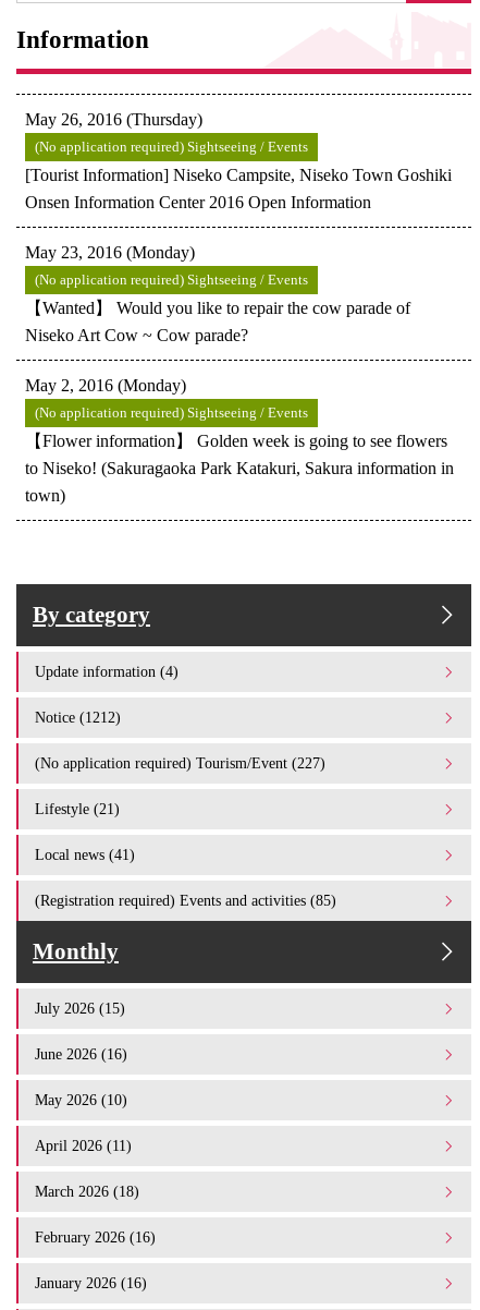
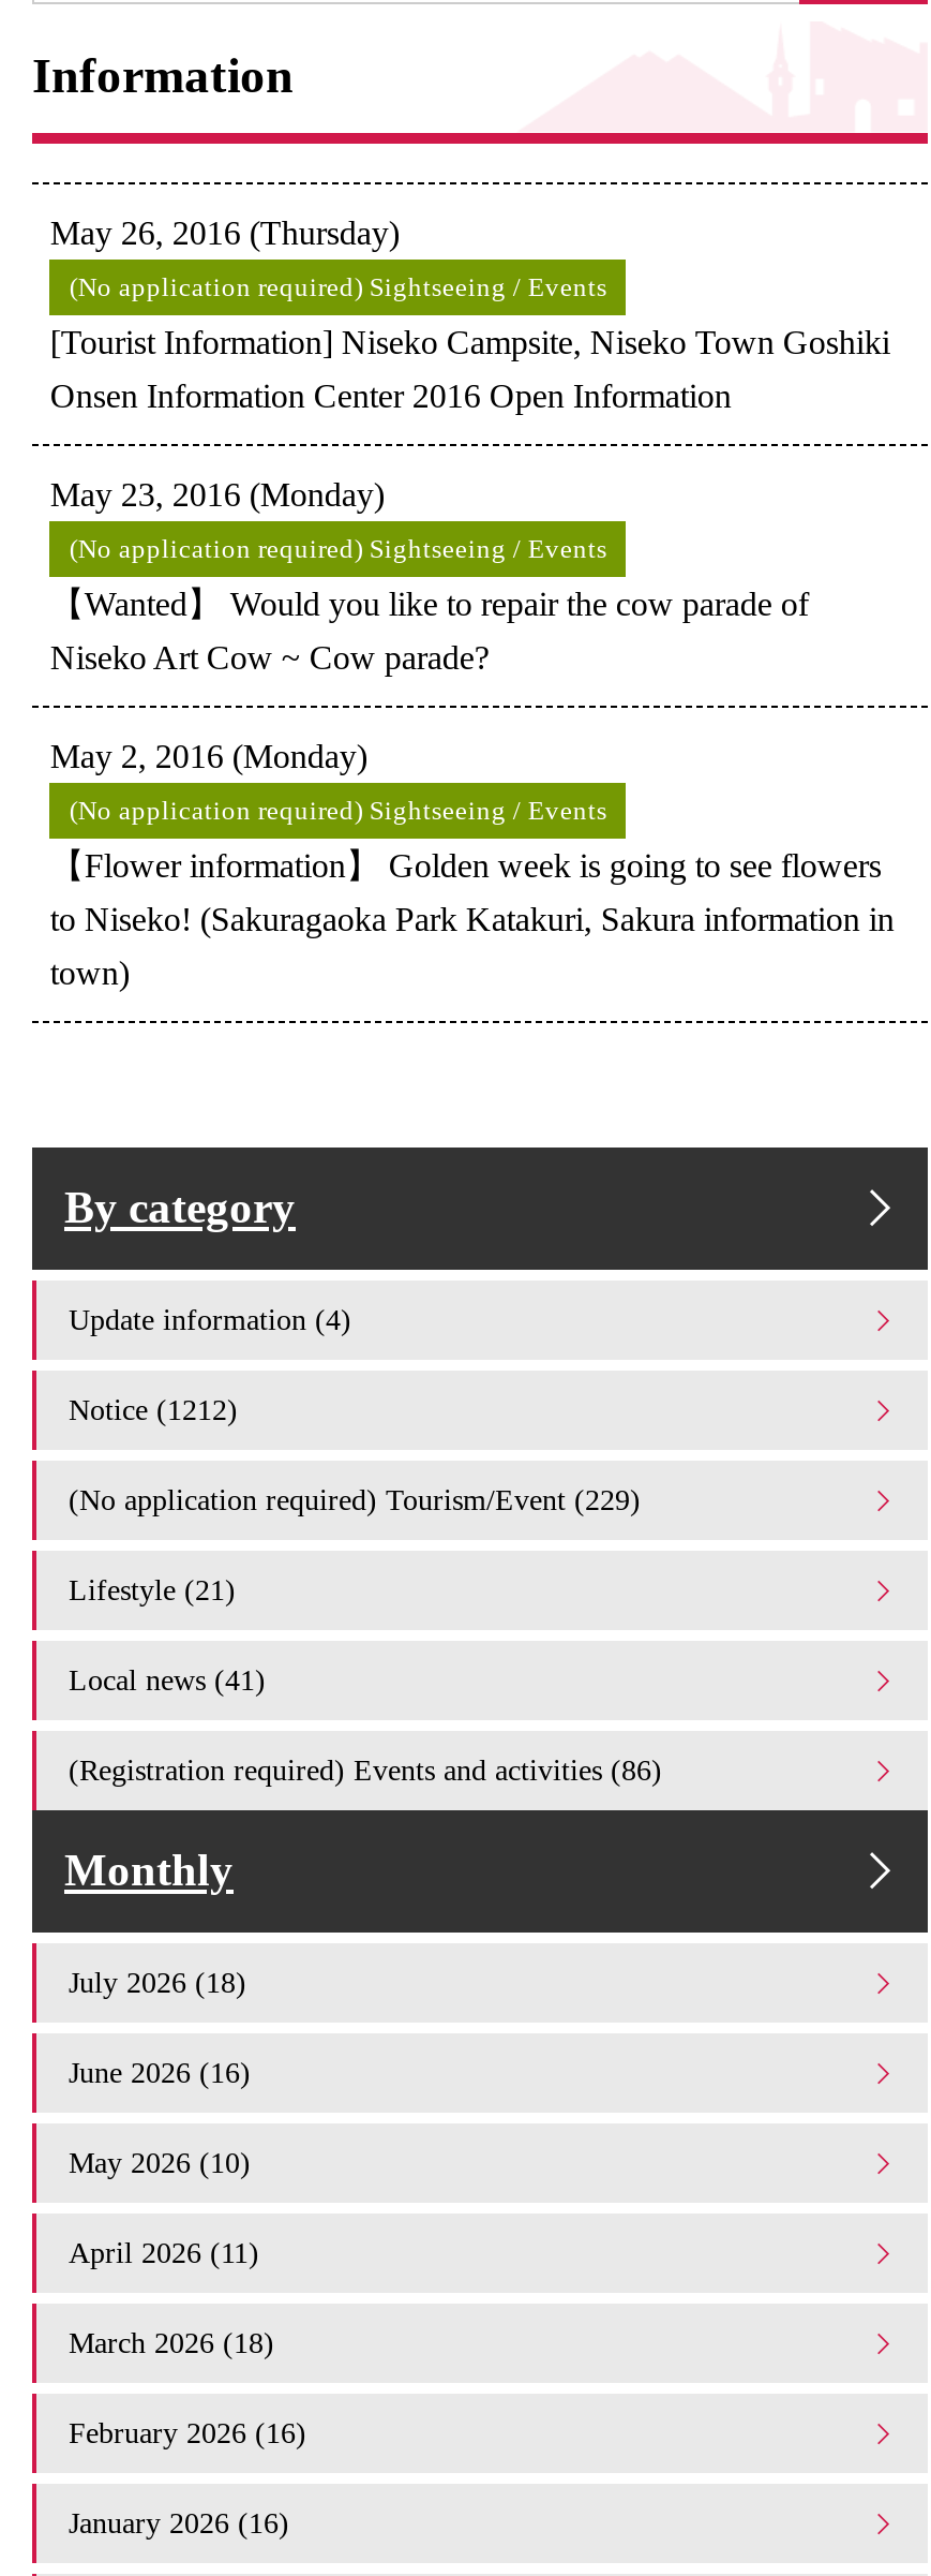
[35,754,325,772] (No application required) Tourism/Event (227) -> [69,1482,641,1516] (No application required) Tourism/Event (229)
[35,891,336,909] (Registration required) Events and activities (85) -> [69,1752,662,1787] (Registration required) Events and activities (86)
[35,999,125,1017] July 2026 (15) -> [69,1965,246,1999] July 2026 (18)

